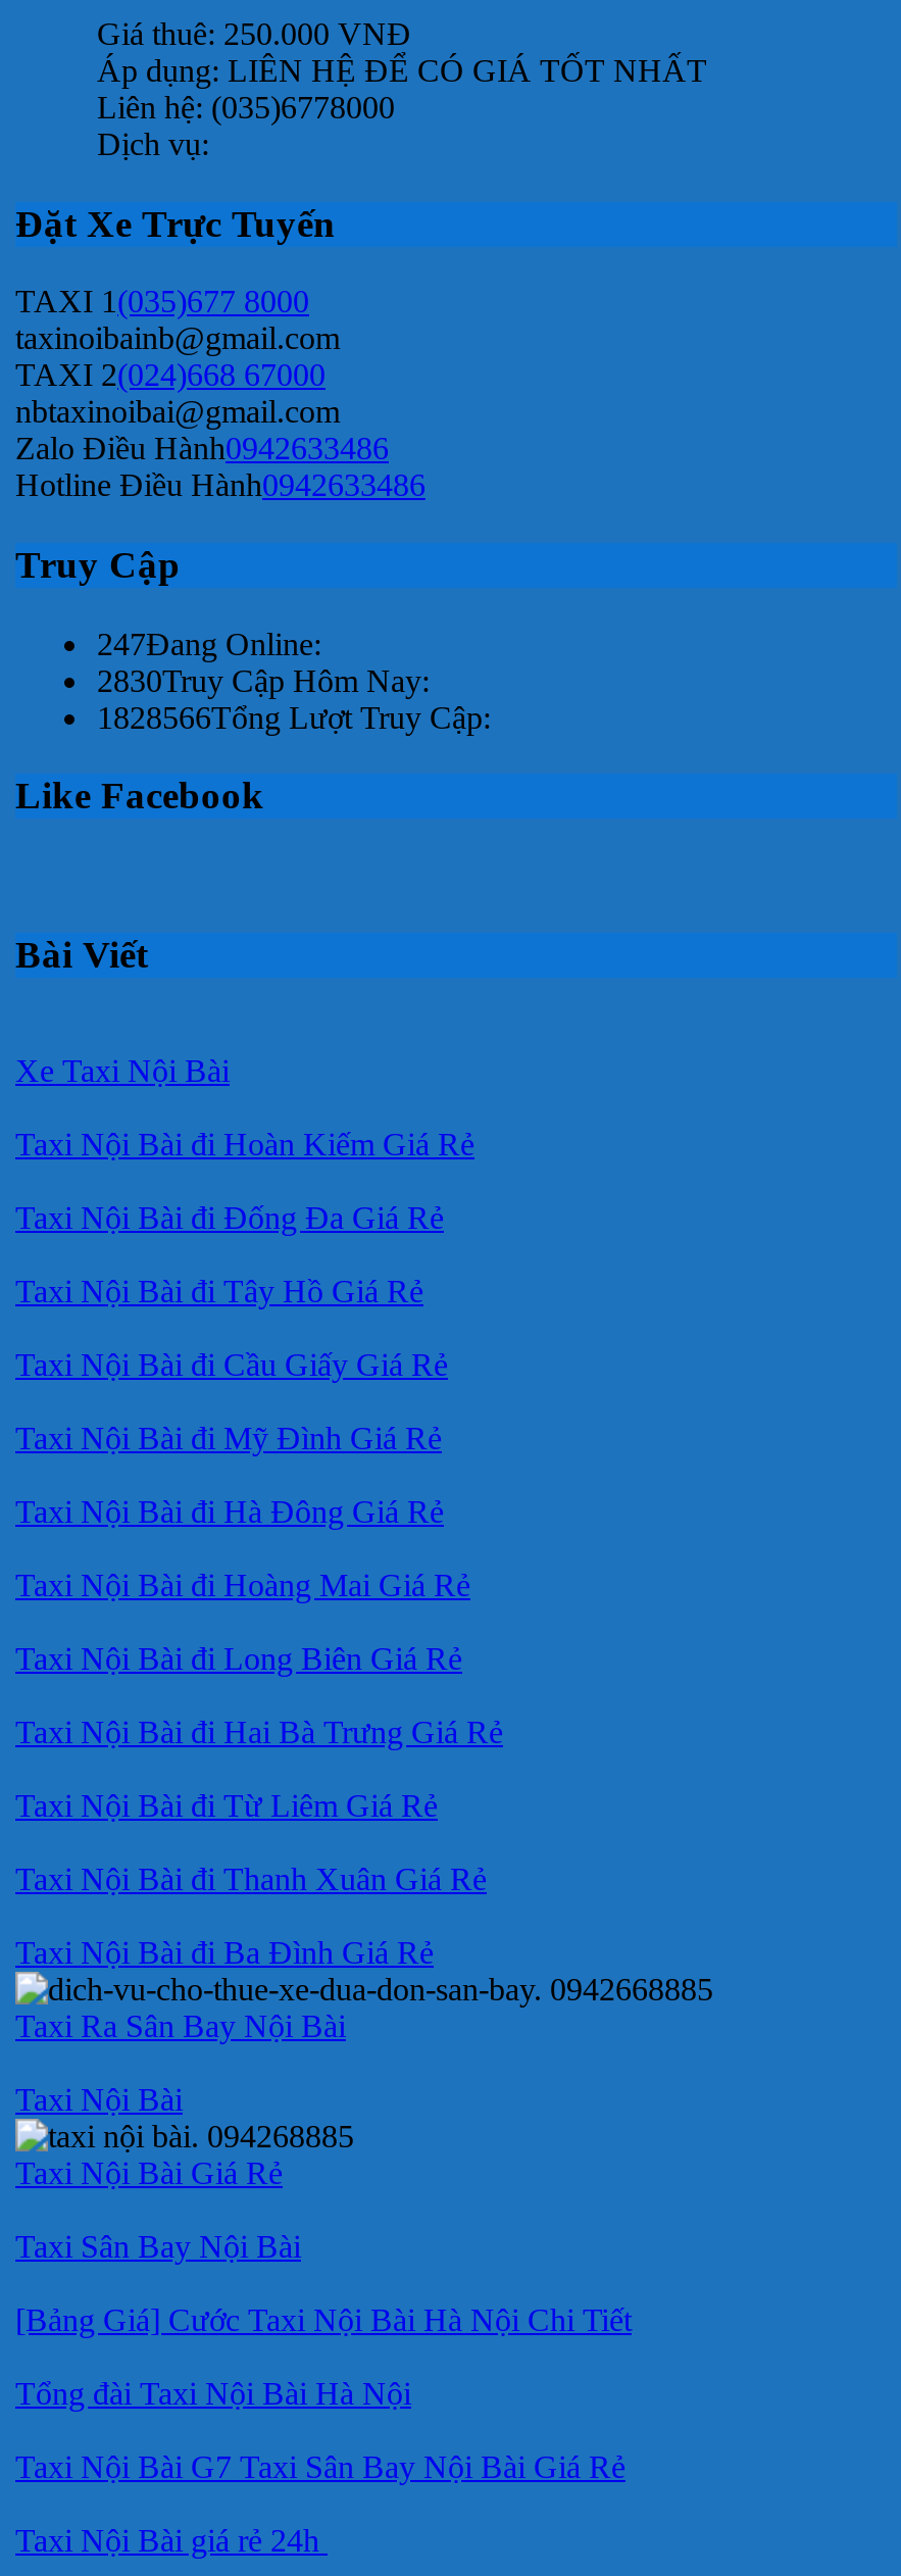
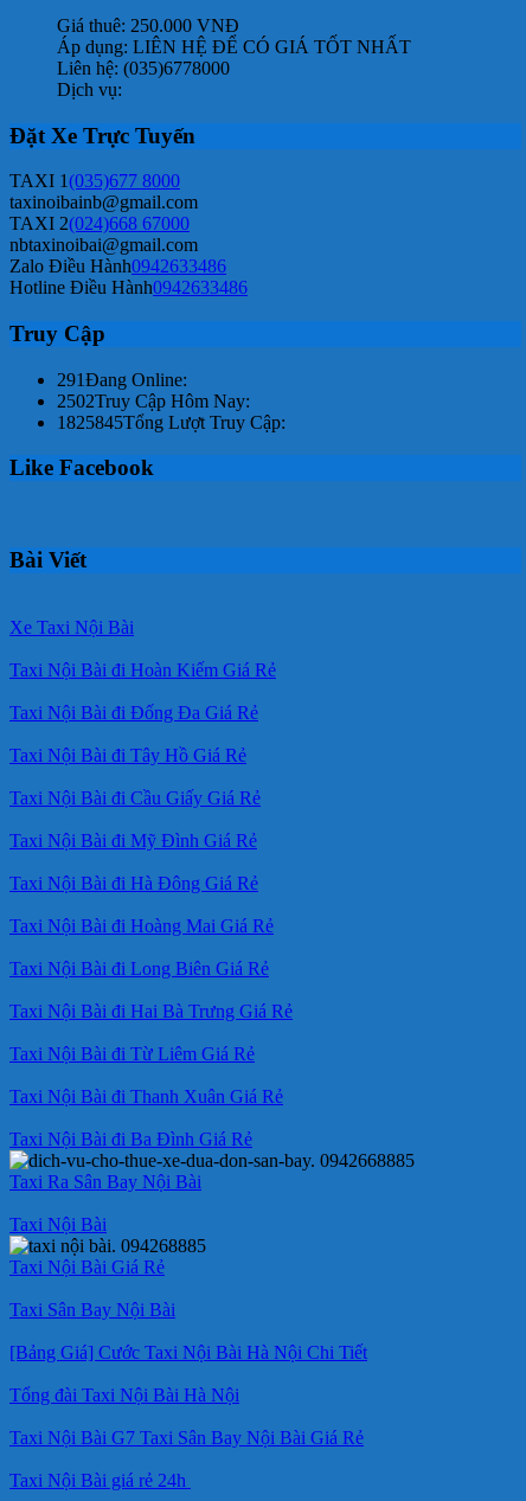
[97,626,321,661] 247Đang Online: -> [57,369,187,389] 291Đang Online:
[97,663,430,697] 2830Truy Cập Hôm Nay: -> [57,391,250,411] 2502Truy Cập Hôm Nay:
[97,700,491,734] 1828566Tổng Lượt Truy Cập: -> [57,412,286,432] 1825845Tổng Lượt Truy Cập:

